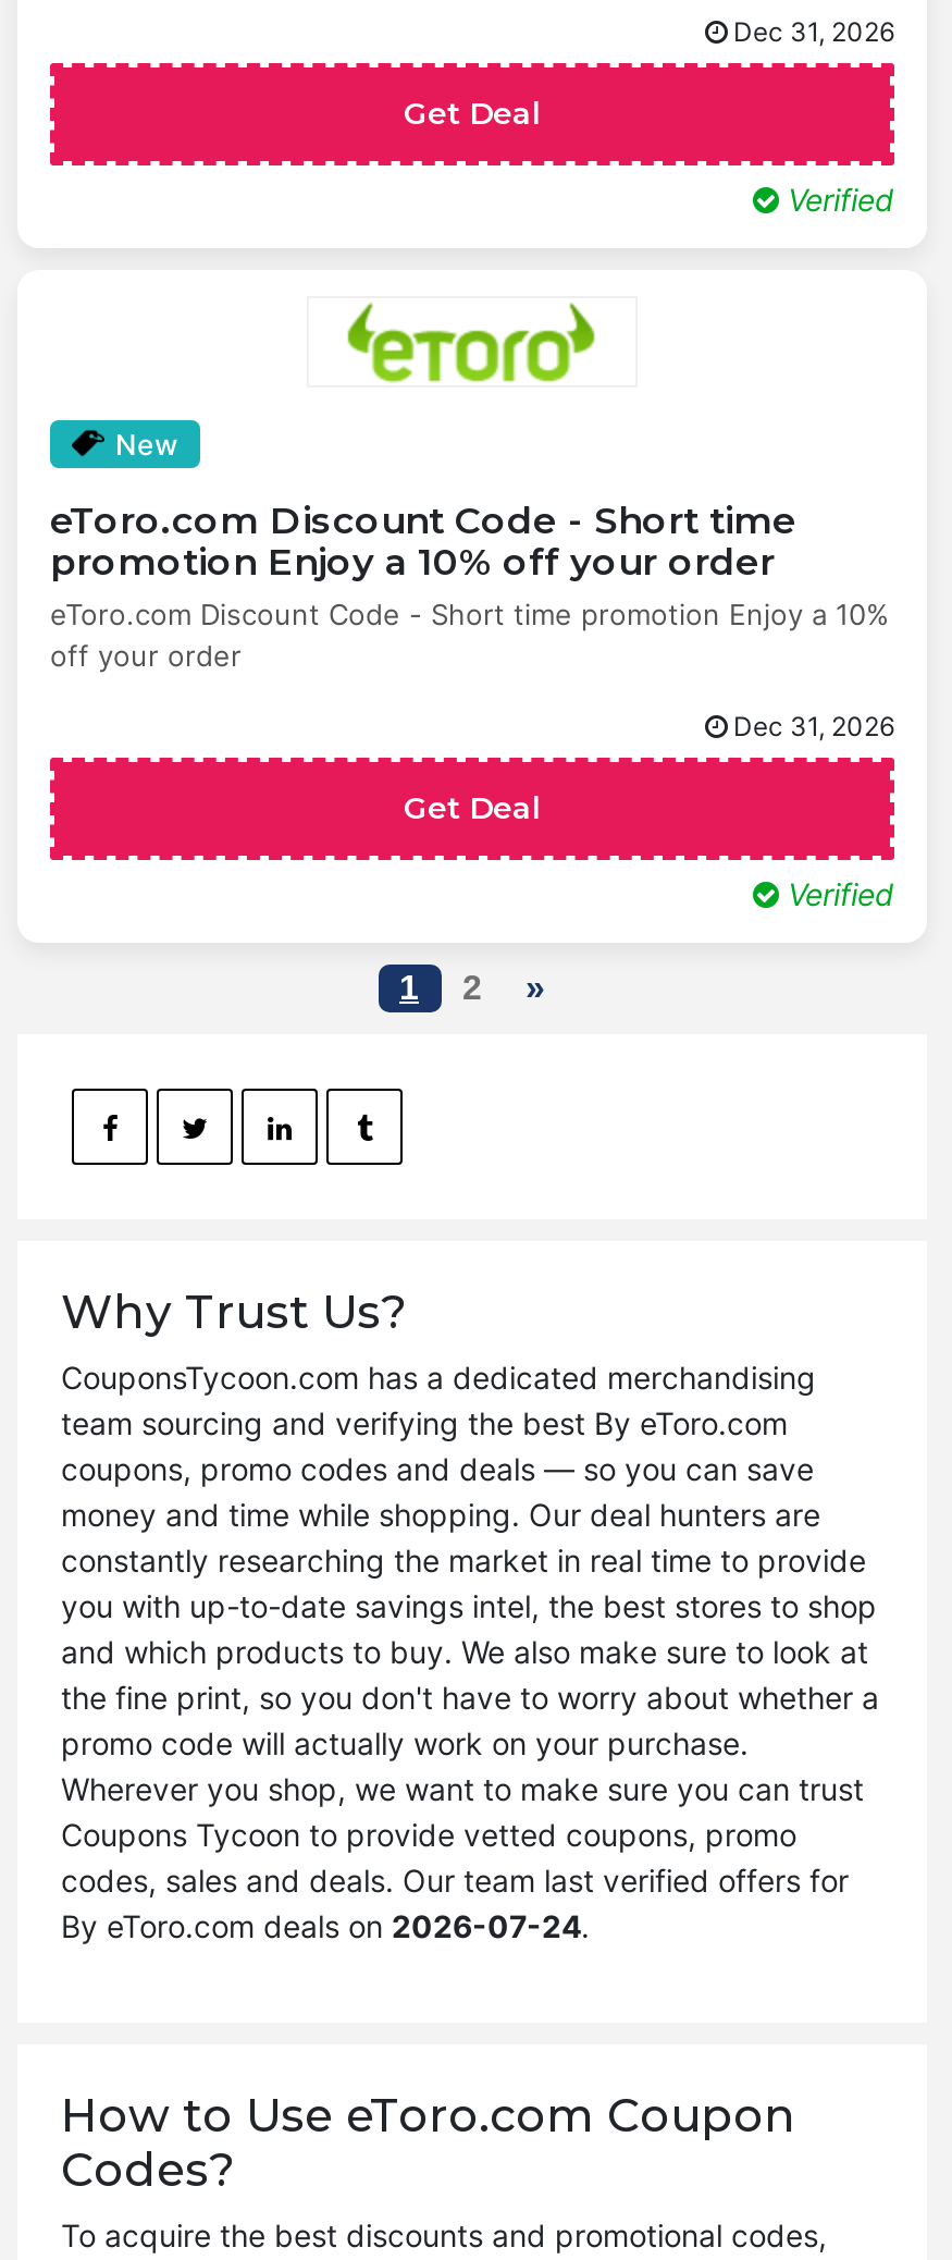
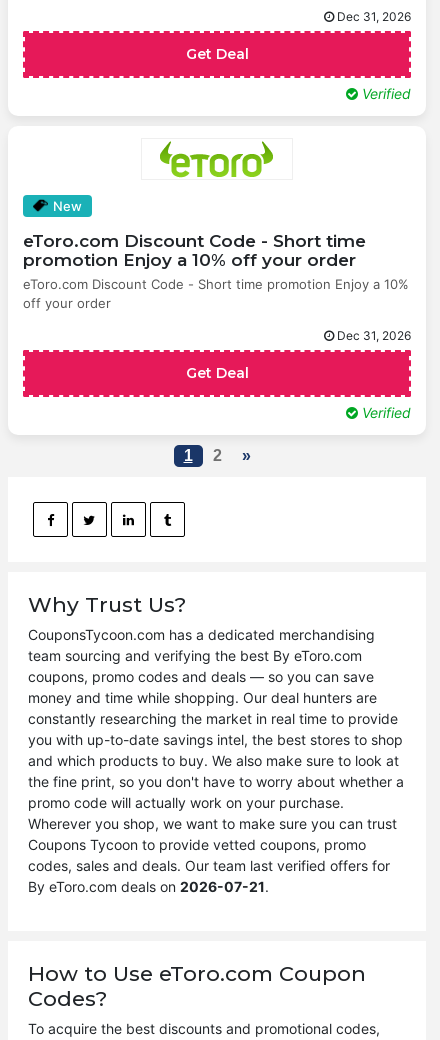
[61,1908,590,1945] By eToro.com deals on 2026-07-24. -> [28,878,269,895] By eToro.com deals on 2026-07-21.

